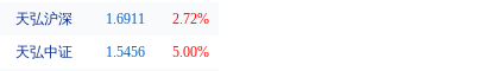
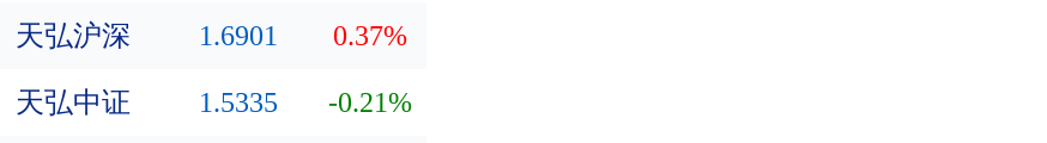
[106,11,145,27] 1.6911 -> [199,19,278,52] 1.6901
[172,11,209,27] 2.72% -> [333,19,407,52] 0.37%
[106,44,145,60] 1.5456 -> [199,86,278,119] 1.5335
[172,44,209,60] 5.00% -> [328,86,412,119] -0.21%

